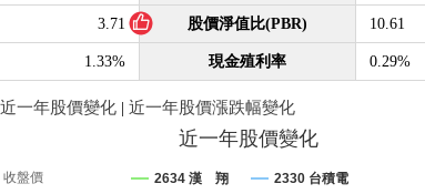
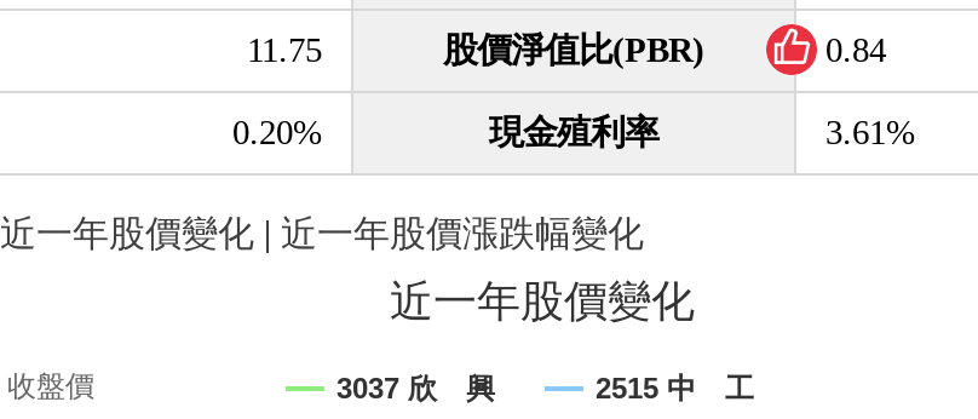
[98,14,125,32] 3.71 -> [247,30,322,69] 11.75
[370,14,405,32] 10.61 -> [825,30,886,69] 0.84
[84,52,125,70] 1.33% -> [232,113,322,151] 0.20%
[370,52,411,70] 0.29% -> [825,113,915,151] 3.61%
[154,171,350,186] 2634 漢 翔 | 2330 台積電 -> [336,372,754,404] 3037 欣 興 | 2515 中 工

